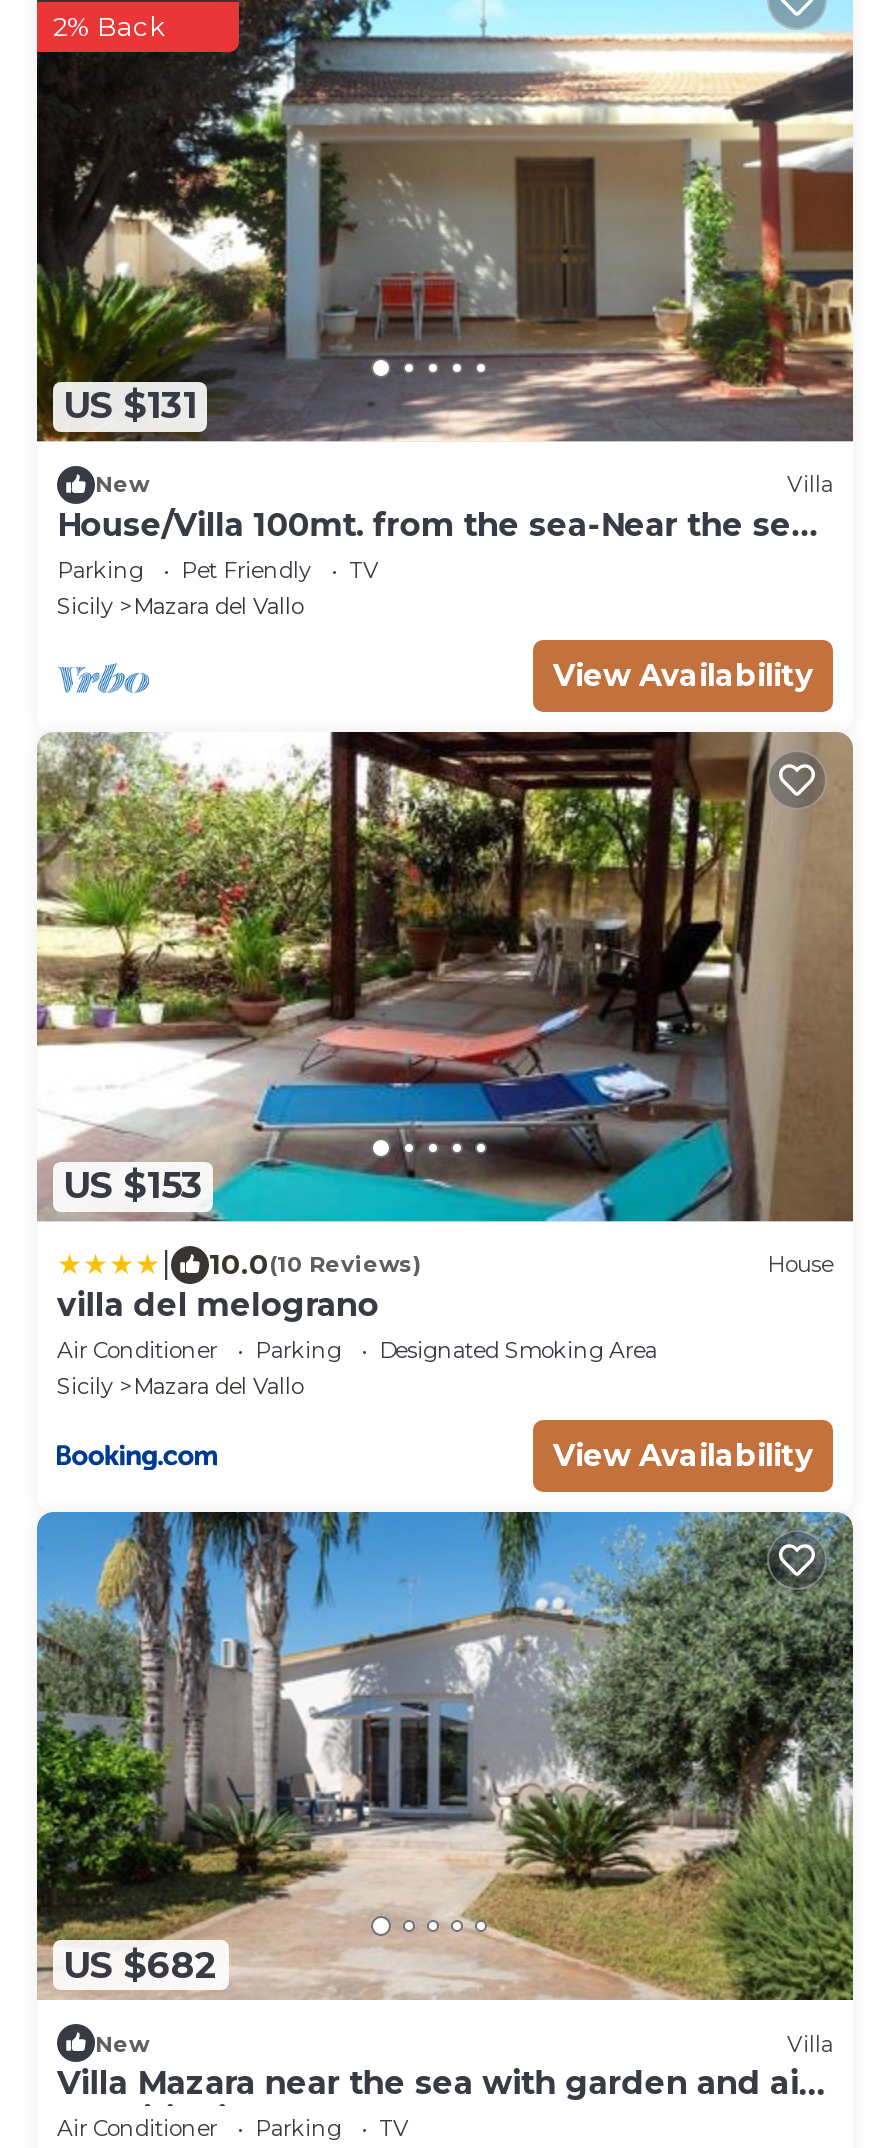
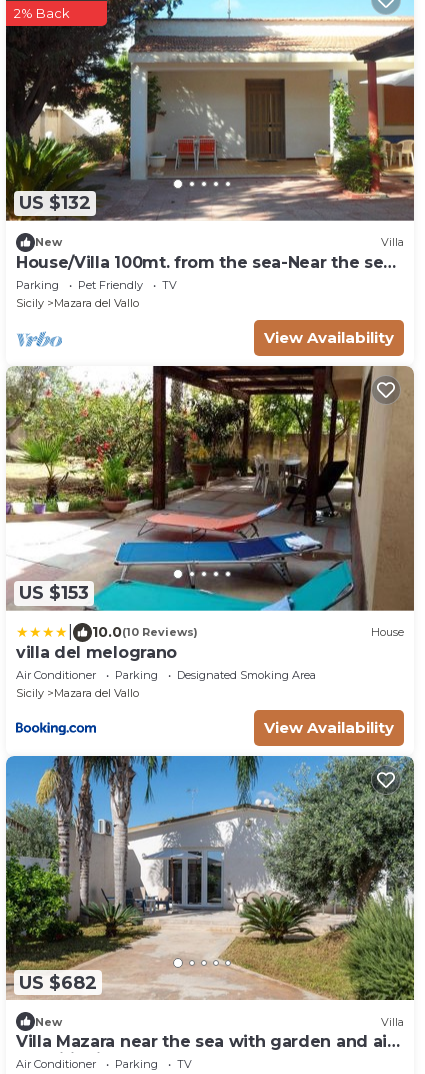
[63,385,197,429] US $131 -> [19,192,91,214] US $132

